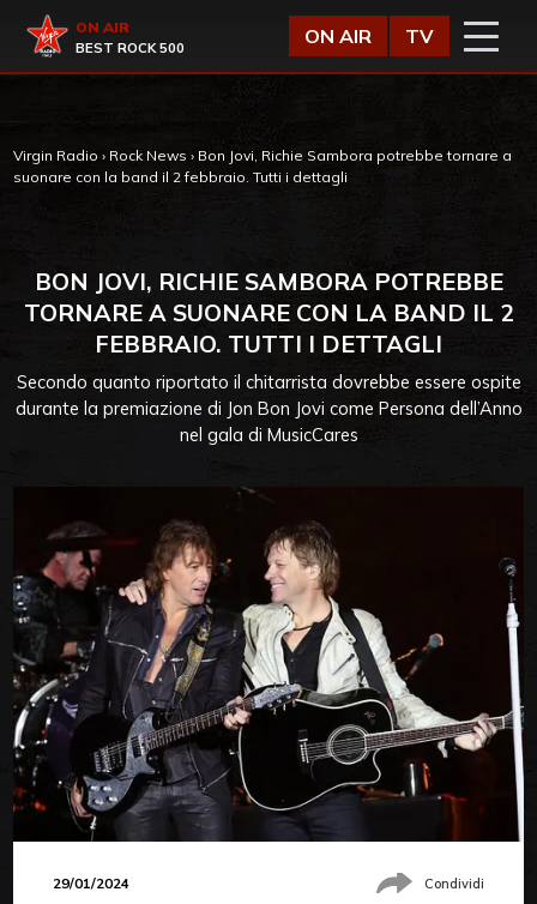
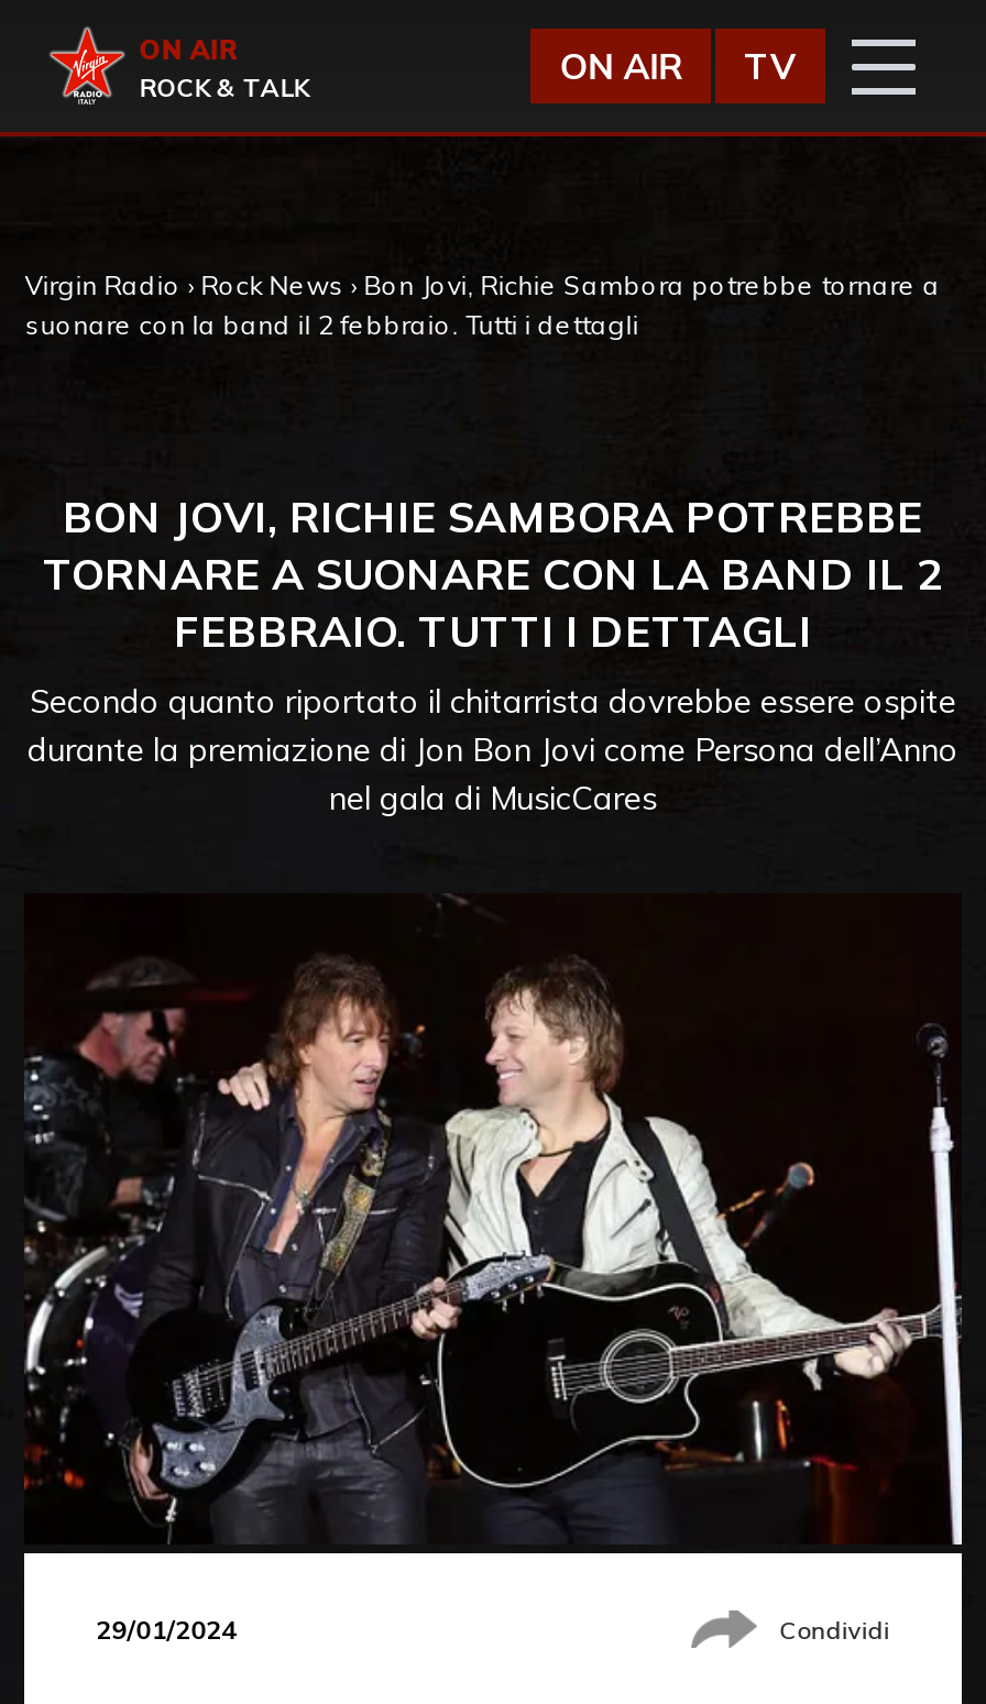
[76,40,185,56] BEST ROCK 500 -> [139,73,309,104] ROCK & TALK

